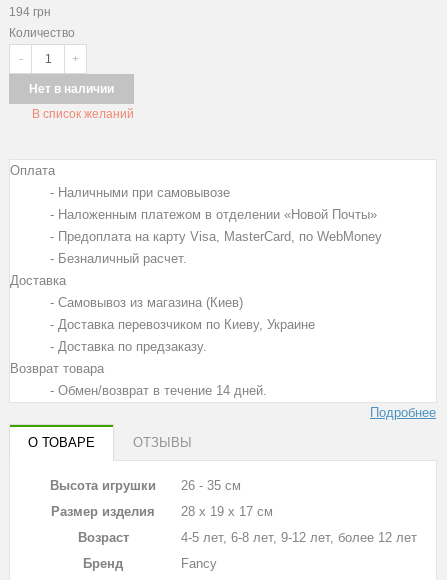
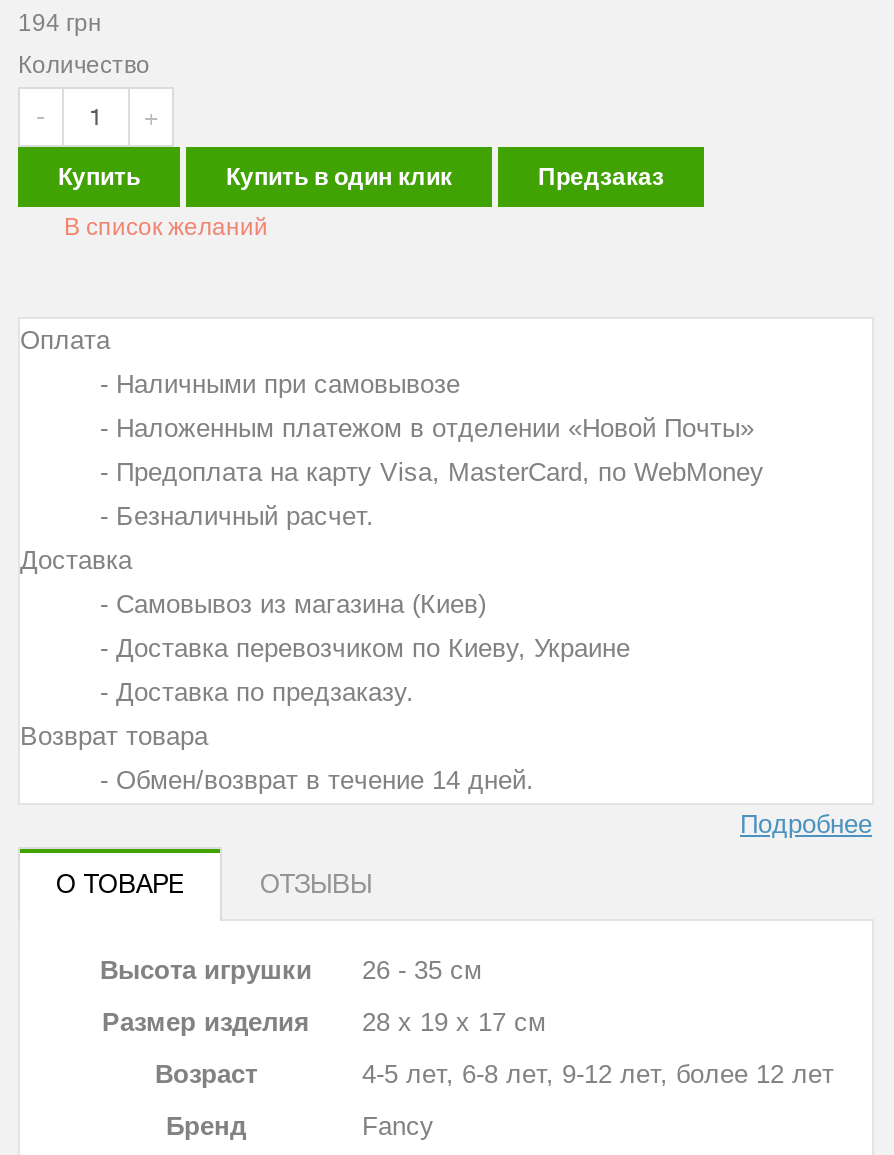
[29,82,114,96] Нет в наличии -> [58,163,664,191] Купить | Купить в один клик | Предзаказ

